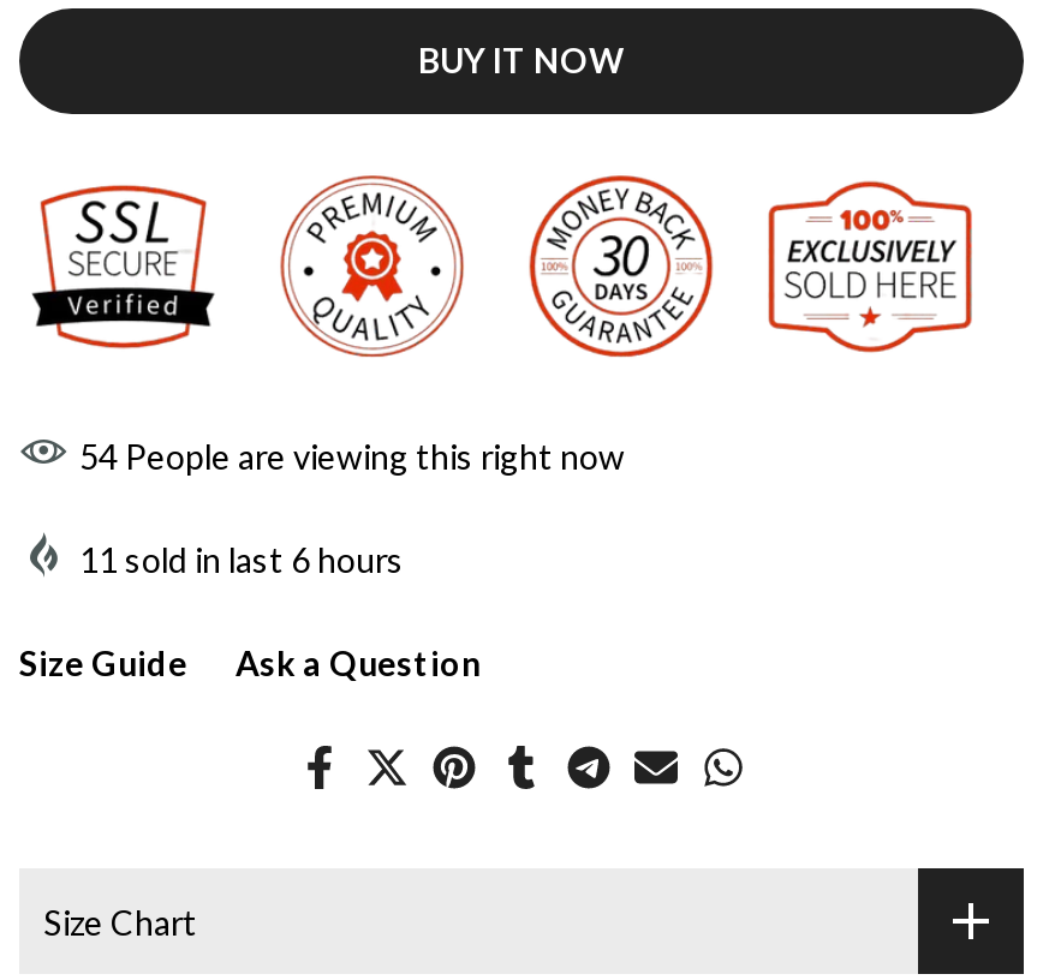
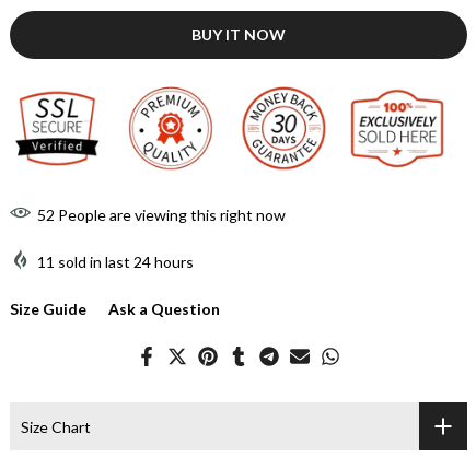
[79,437,625,478] 54 People are viewing this right now -> [37,206,286,225] 52 People are viewing this right now
[79,540,404,581] 11 sold in last 6 hours -> [37,253,194,272] 11 sold in last 24 hours

